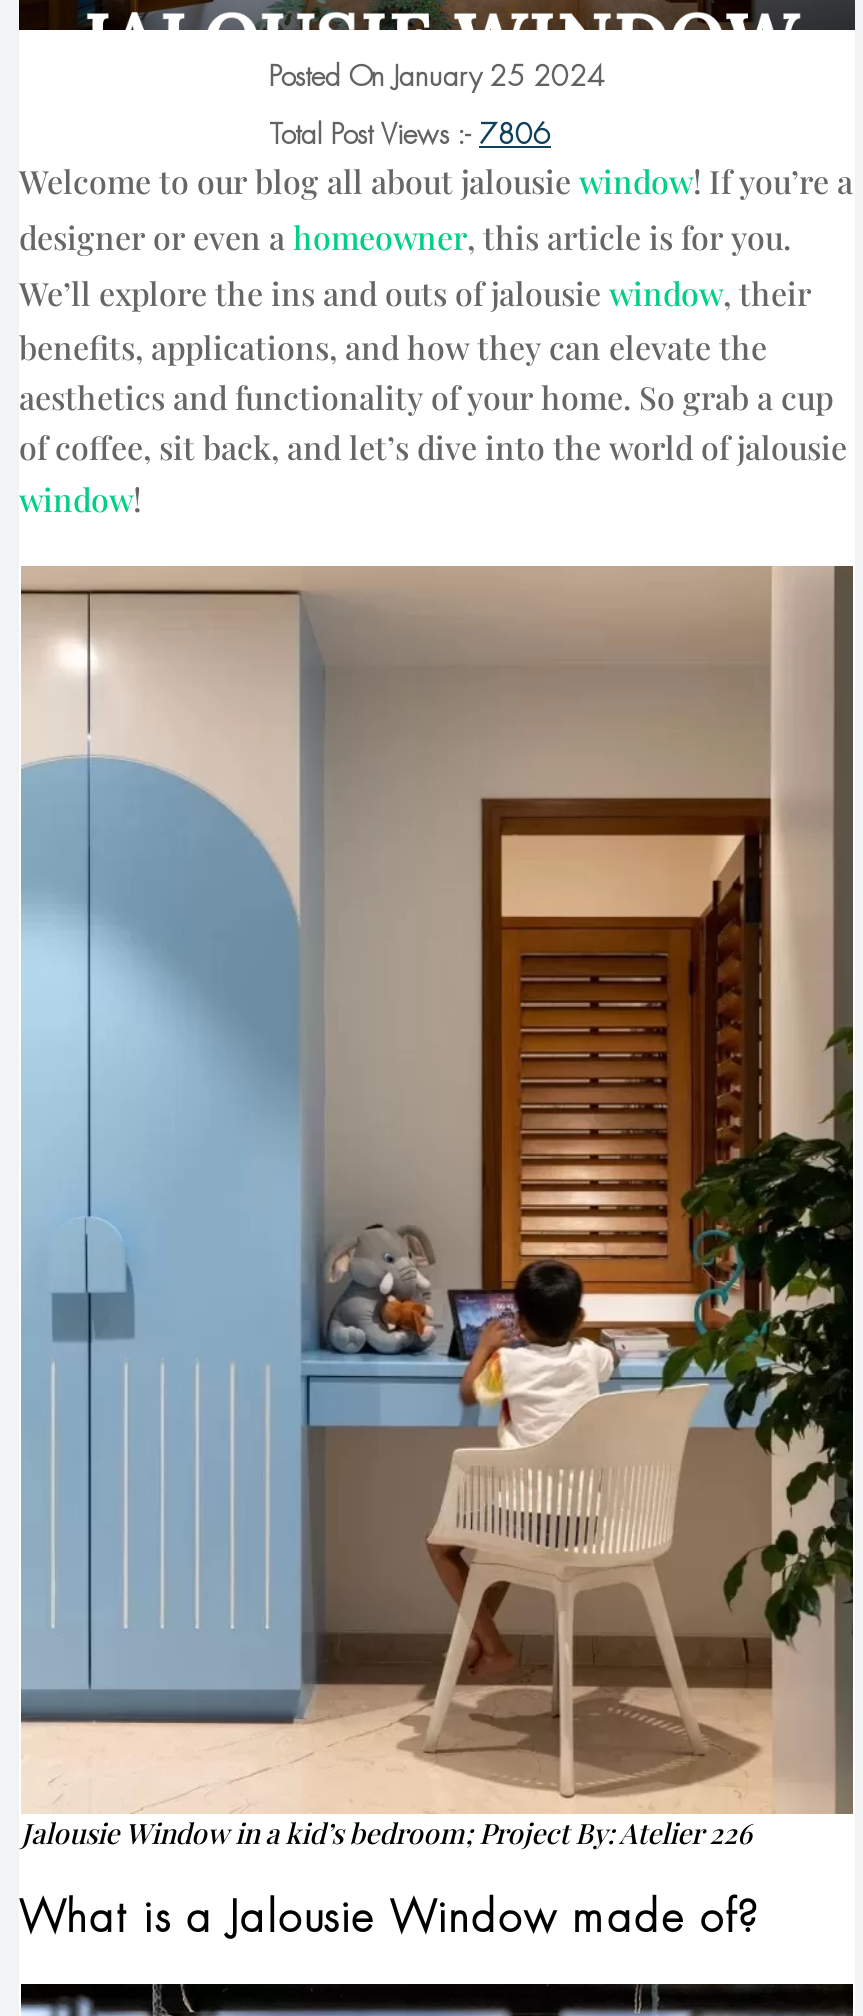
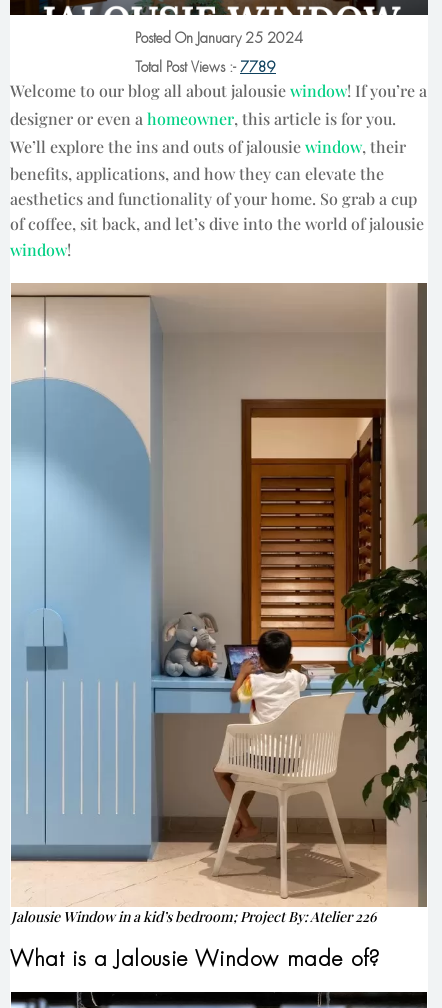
[269,116,551,152] Total Post Views :- 7806 -> [135,58,276,76] Total Post Views :- 7789

